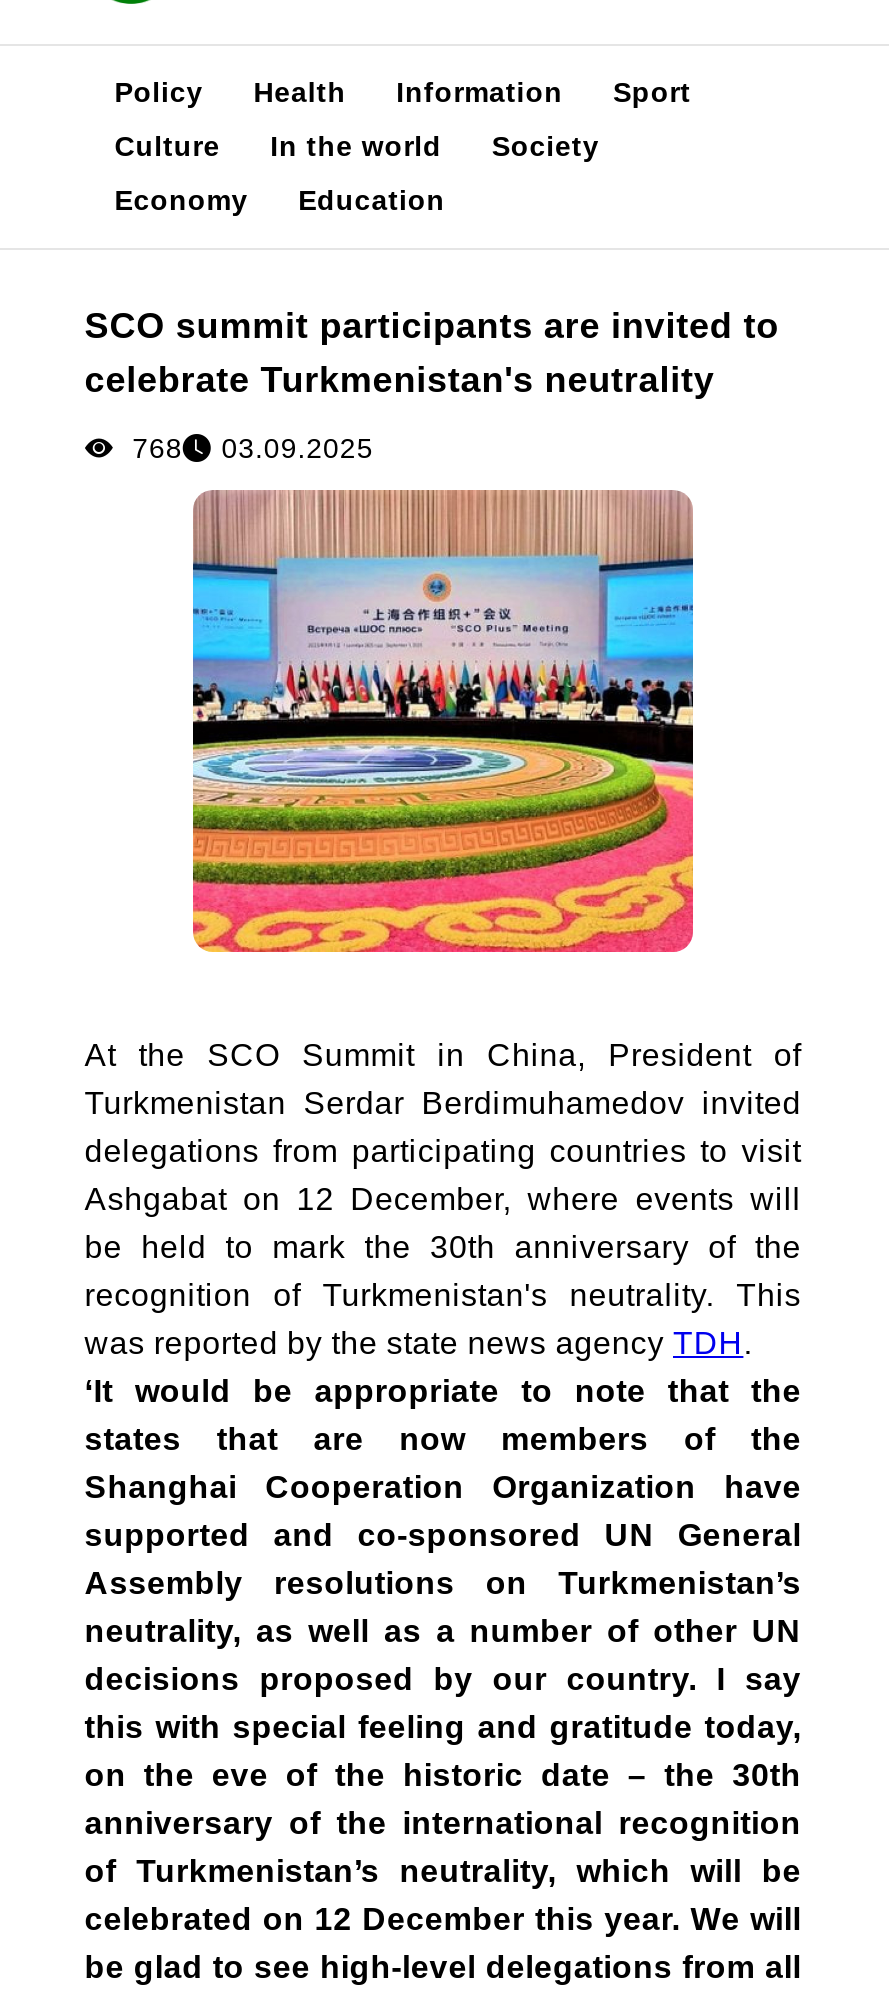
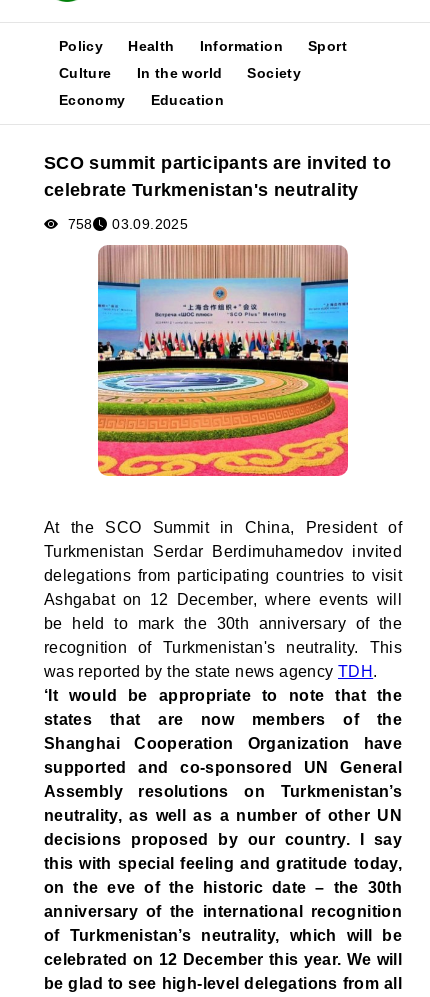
[123,432,373,464] 768 03.09.2025 -> [63,216,188,232] 758 03.09.2025

